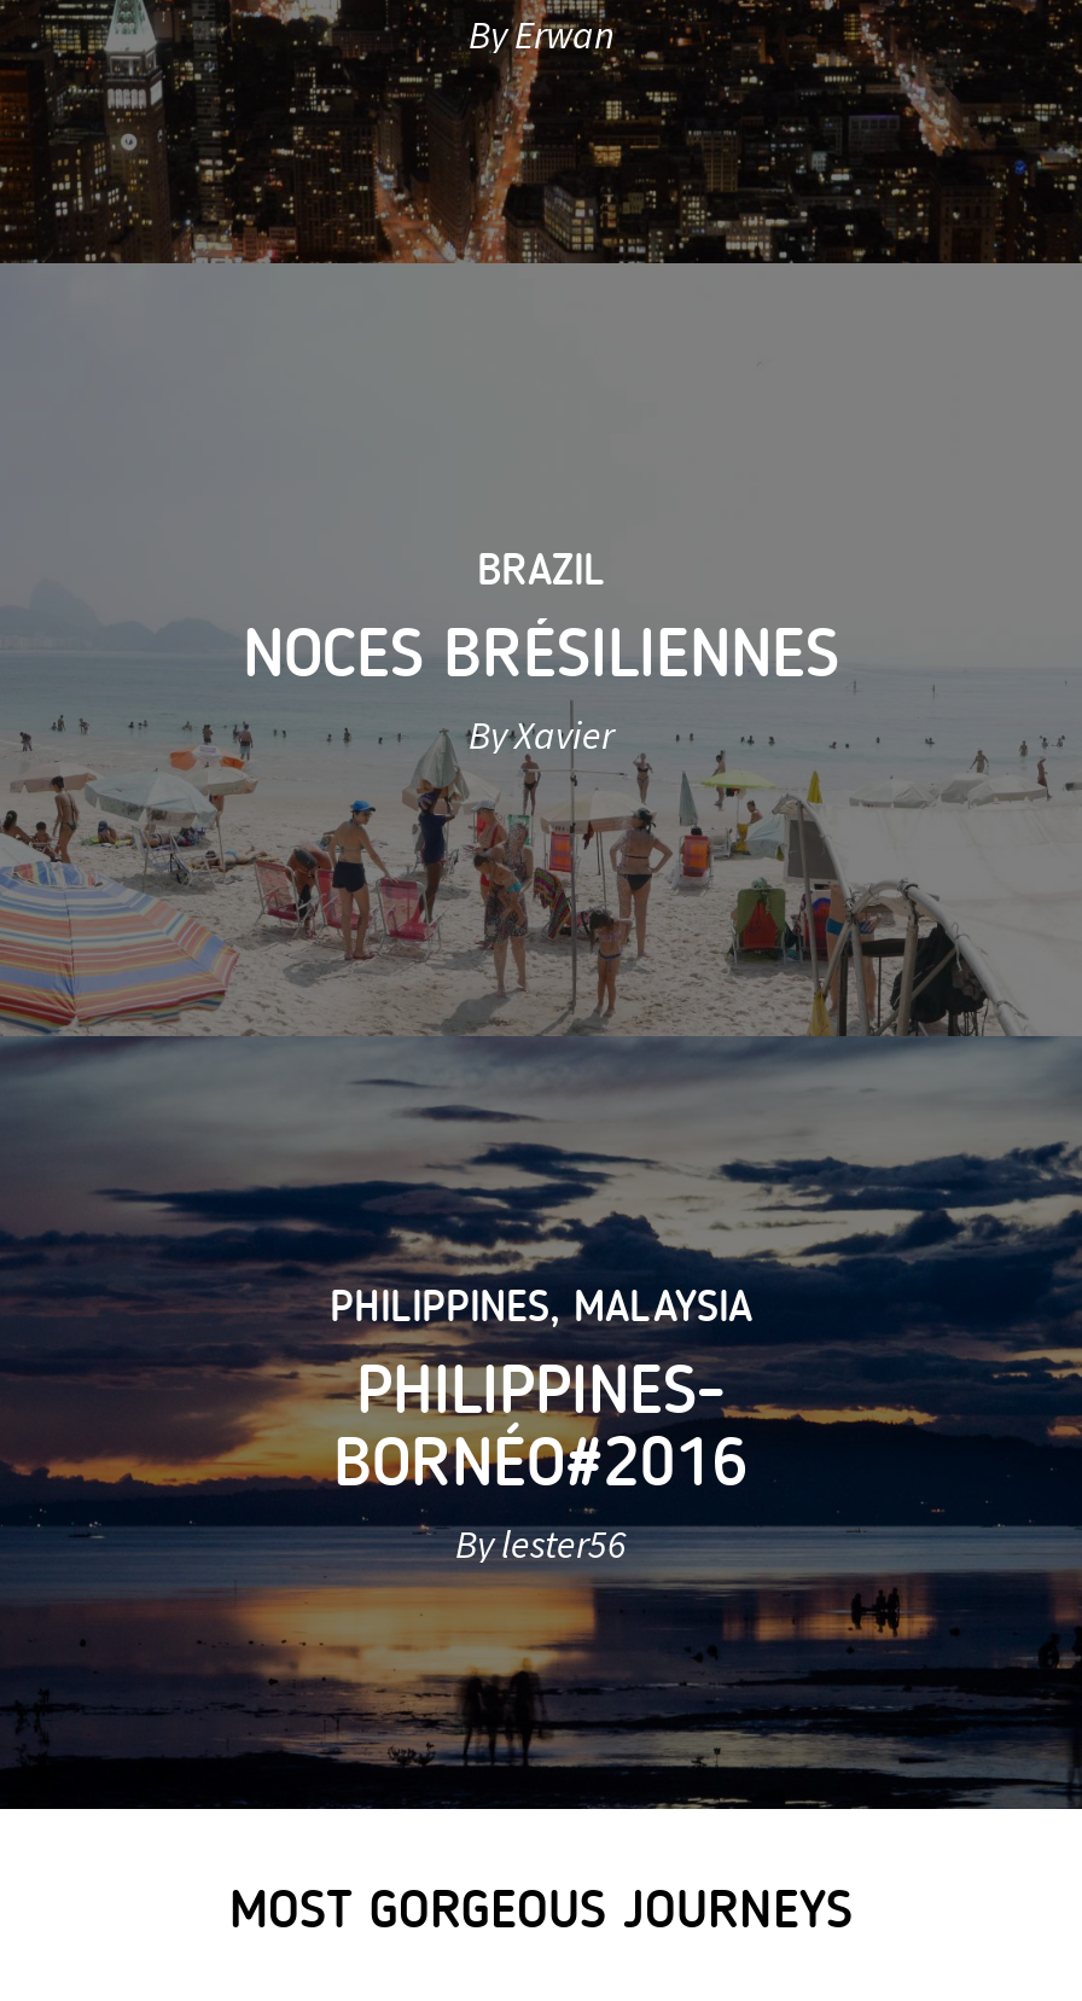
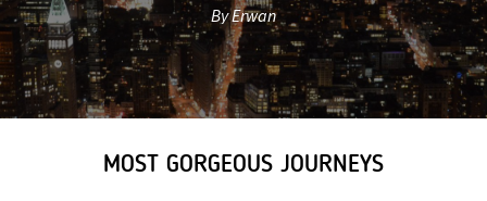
[7,261,1075,1811] [image] | BRAZIL | NOCES BRÉSILIENNES | By Xavier -> none
[330,1280,752,1567] PHILIPPINES, MALAYSIA | PHILIPPINES- | BORNÉO#2016 | By lester56 -> none

